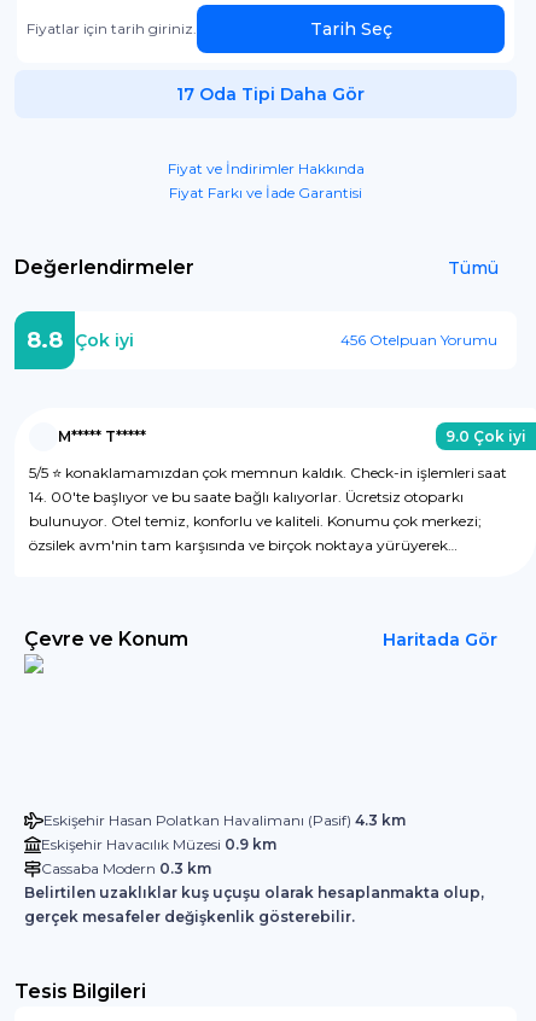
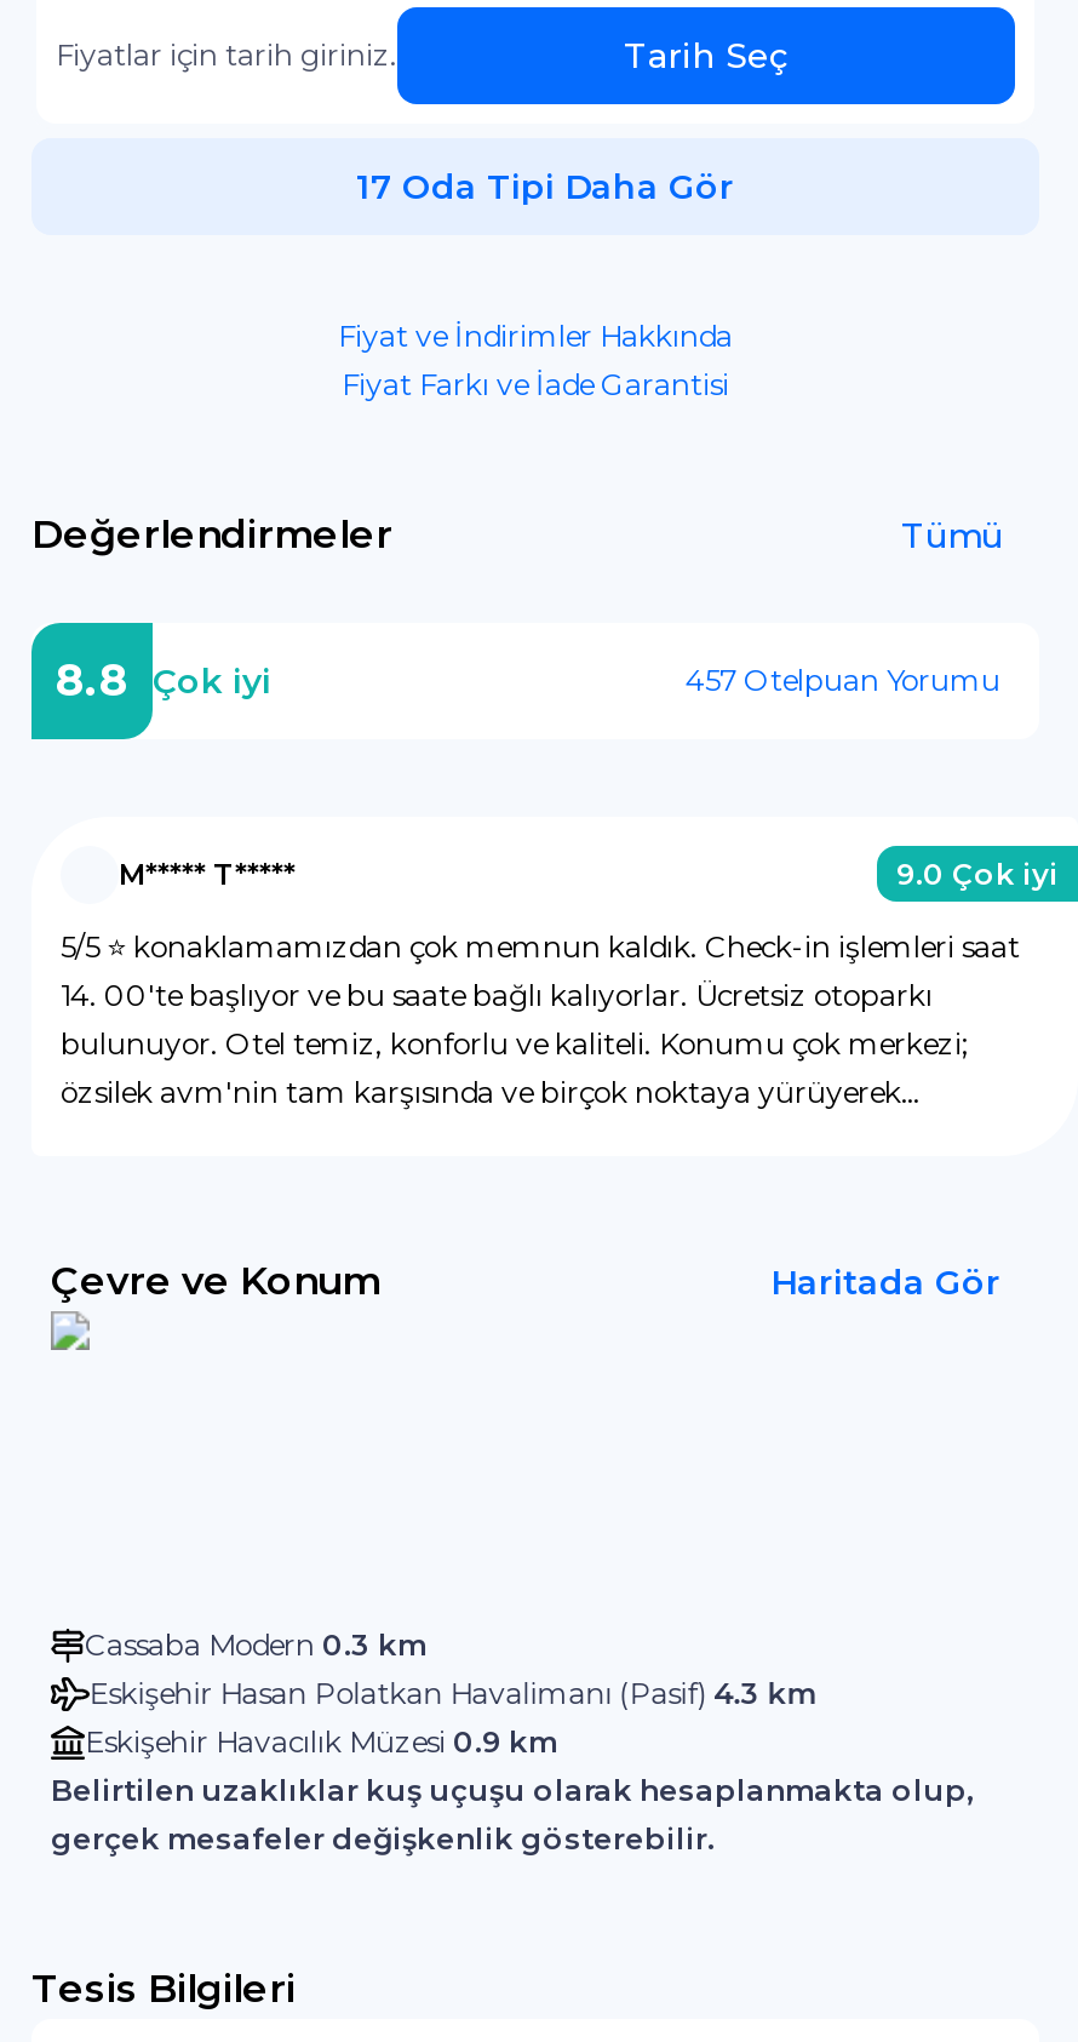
[340,331,497,349] 456 Otelpuan Yorumu -> [686,662,1000,698] 457 Otelpuan Yorumu
moved [41,811,405,853] -> [85,1675,816,1760]: Eskişehir Hasan Polatkan Havalimanı (Pasif) 4.3 km | Eskişehir Havacılık Müzesi 0.9 km
moved [41,859,211,877] -> [85,1626,426,1663]: Cassaba Modern 0.3 km

